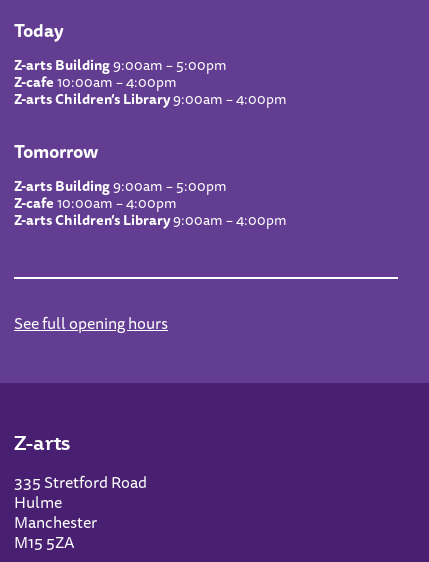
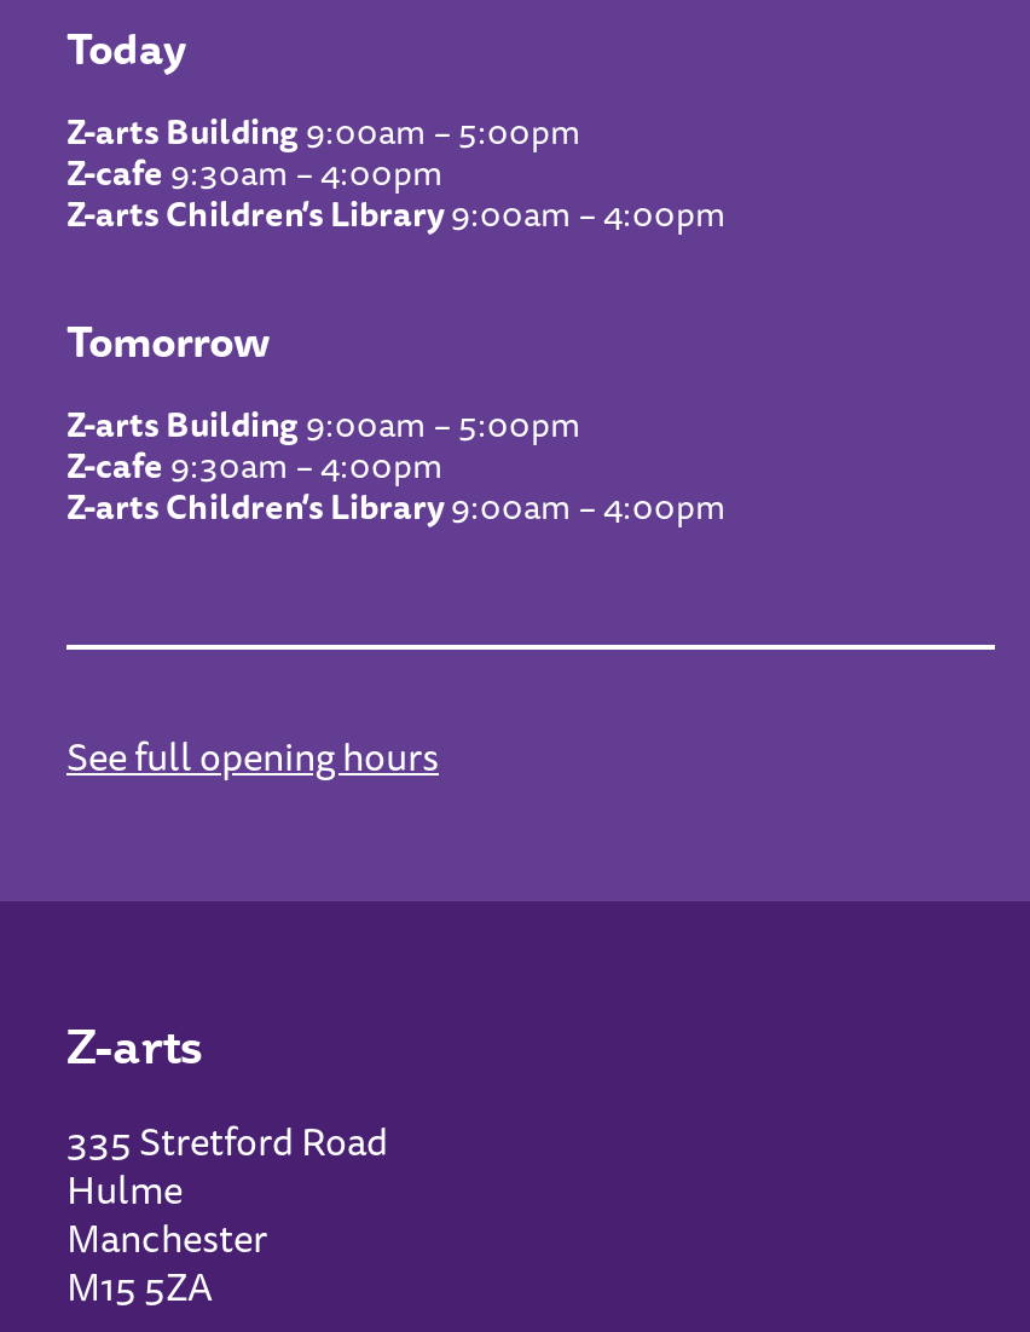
[14,71,177,93] Z-cafe 10:00am – 4:00pm -> [66,147,444,200] Z-cafe 9:30am – 4:00pm
[14,192,177,214] Z-cafe 10:00am – 4:00pm -> [66,440,444,493] Z-cafe 9:30am – 4:00pm

